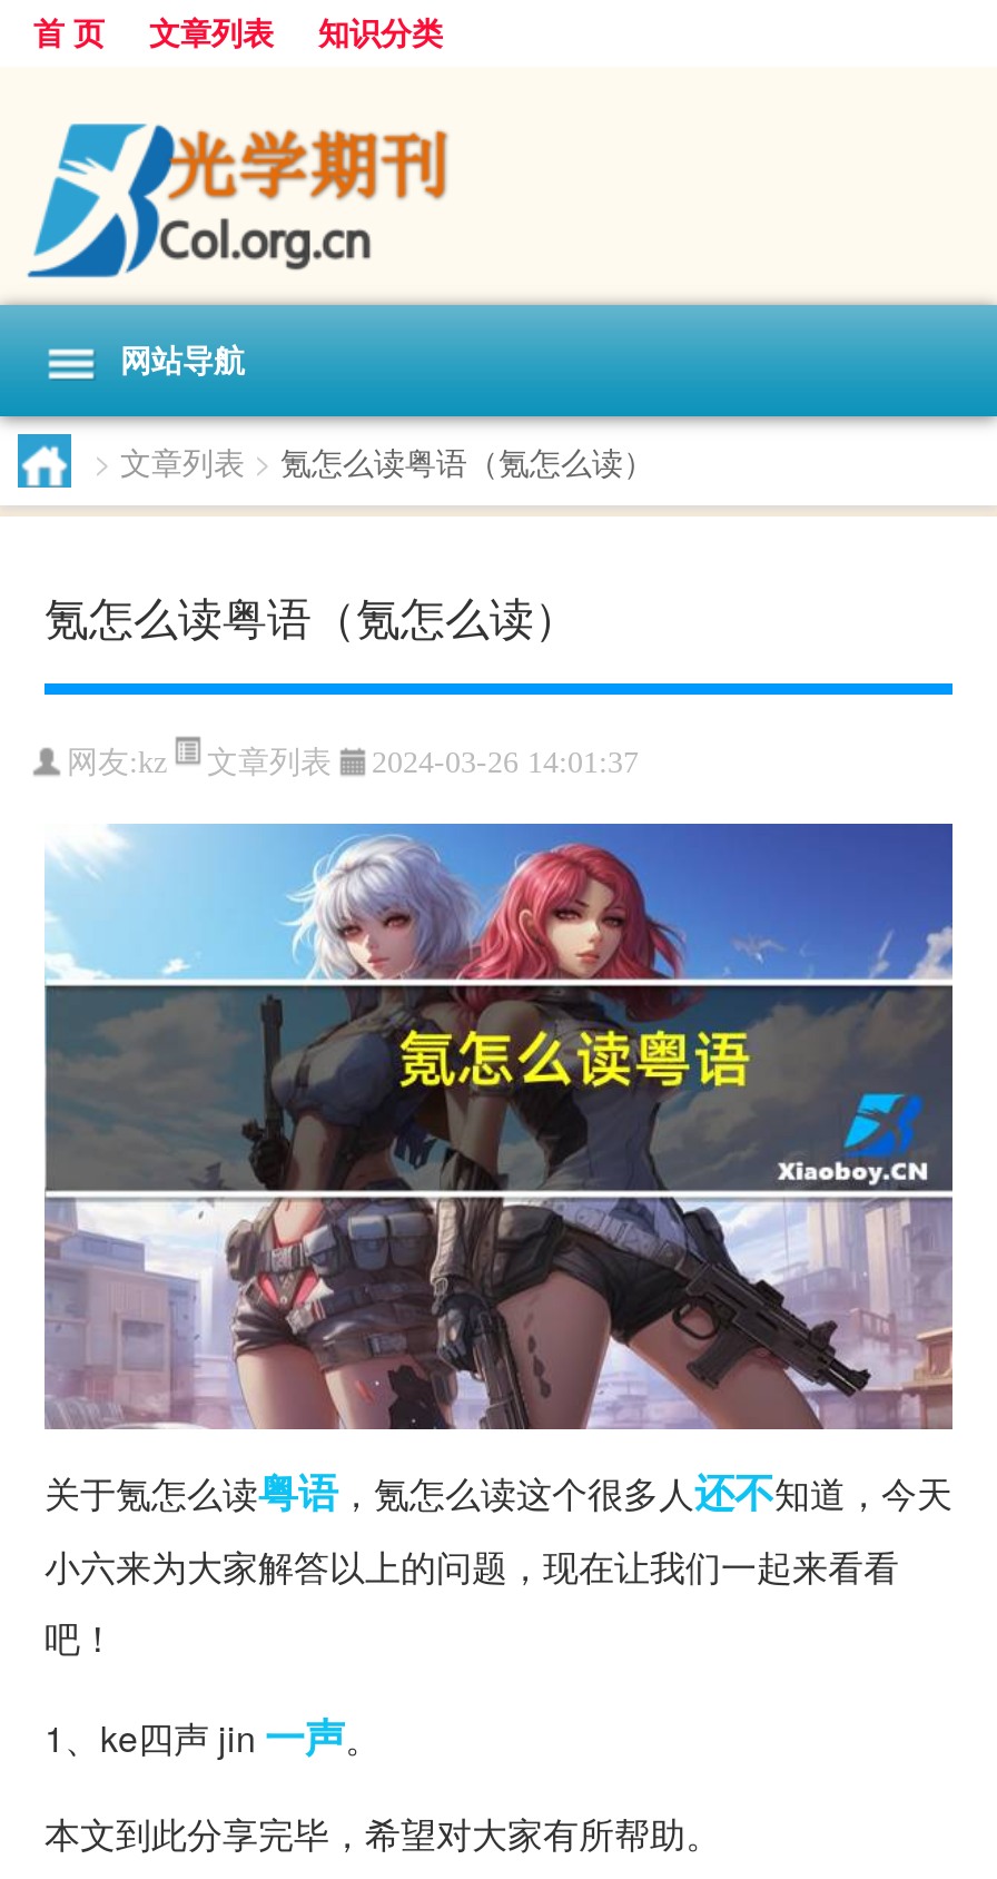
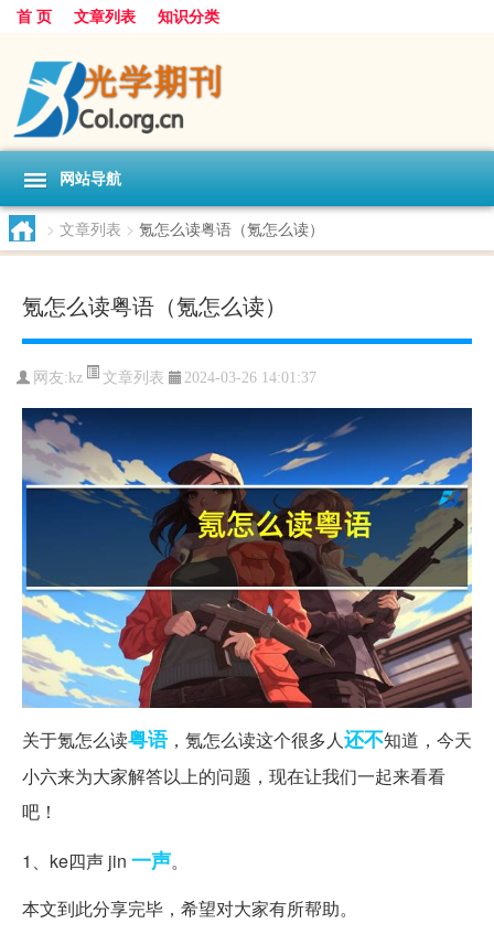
[42,822,955,1432] [image] -> [21,407,473,709] [image]

